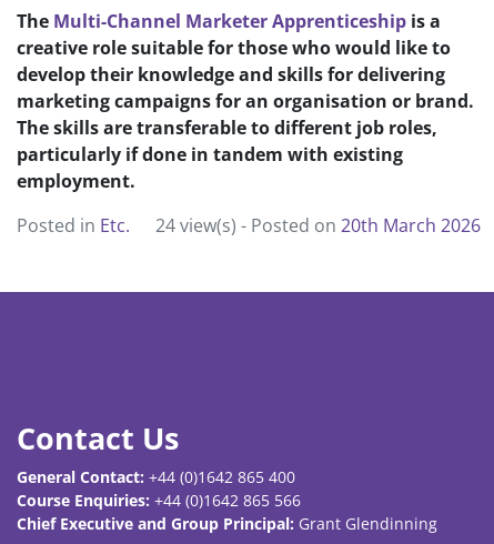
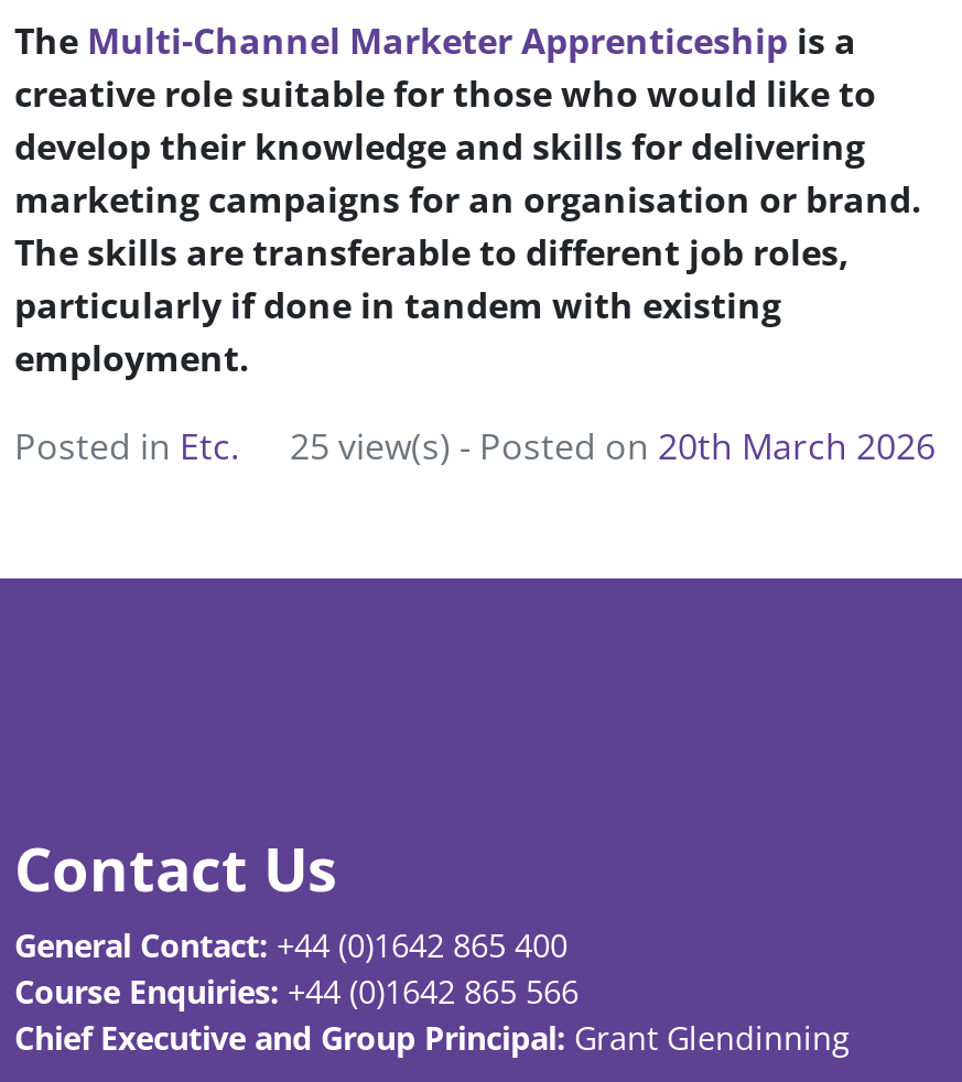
[155,214,481,238] 24 view(s) - Posted on 20th March 2026 -> [290,423,936,472] 25 view(s) - Posted on 20th March 2026

